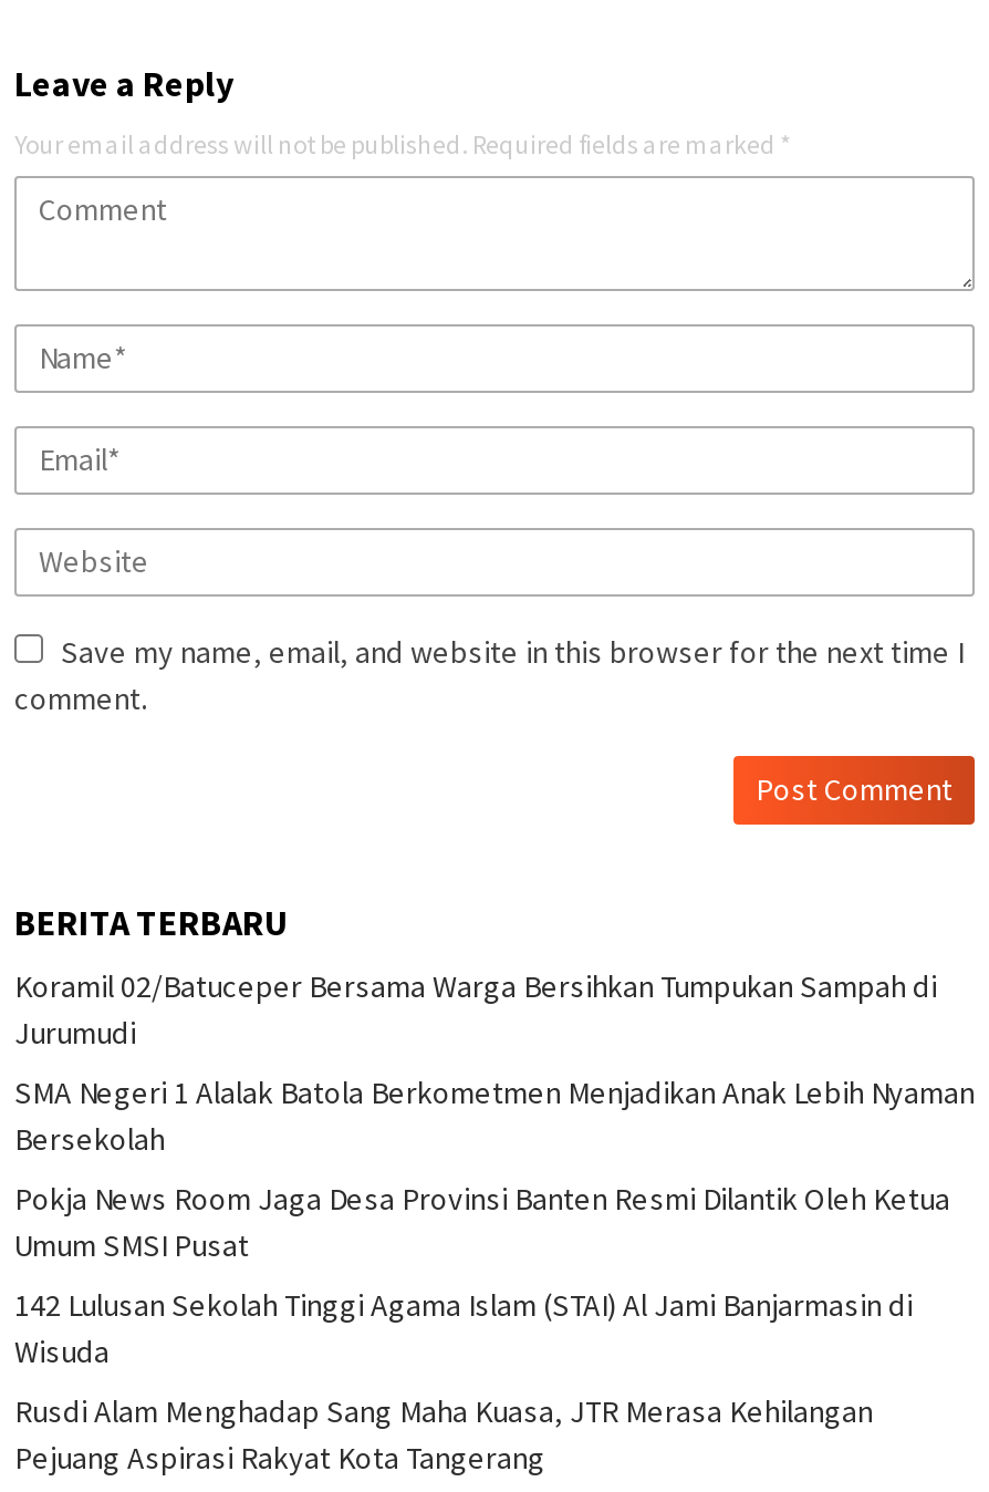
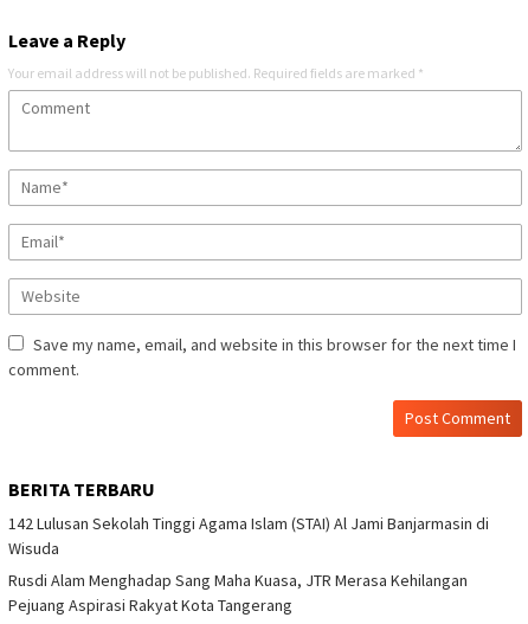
[14,966,975,1265] Koramil 02/Batuceper Bersama Warga Bersihkan Tumpukan Sampah di | Jurumudi | SMA Negeri 1 Alalak Batola Berkometmen Menjadikan Anak Lebih Nyaman | Bersekolah | Pokja News Room Jaga Desa Provinsi Banten Resmi Dilantik Oleh Ketua | Umum SMSI Pusat -> none

